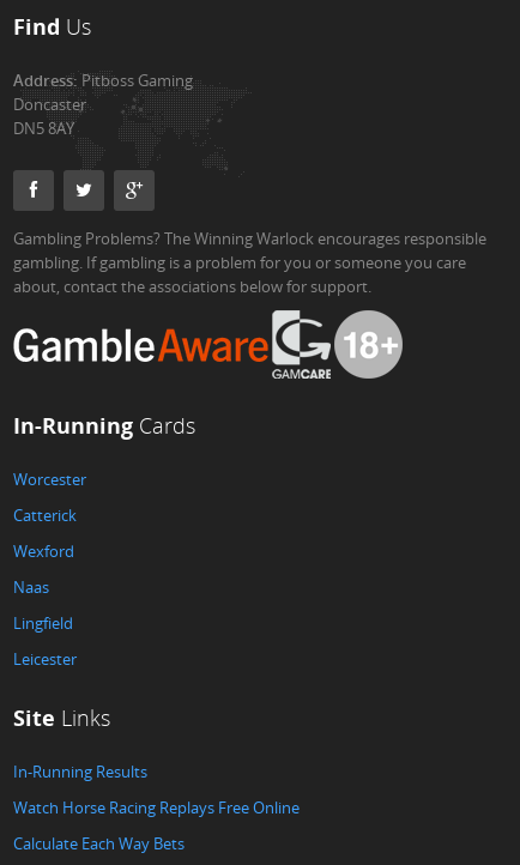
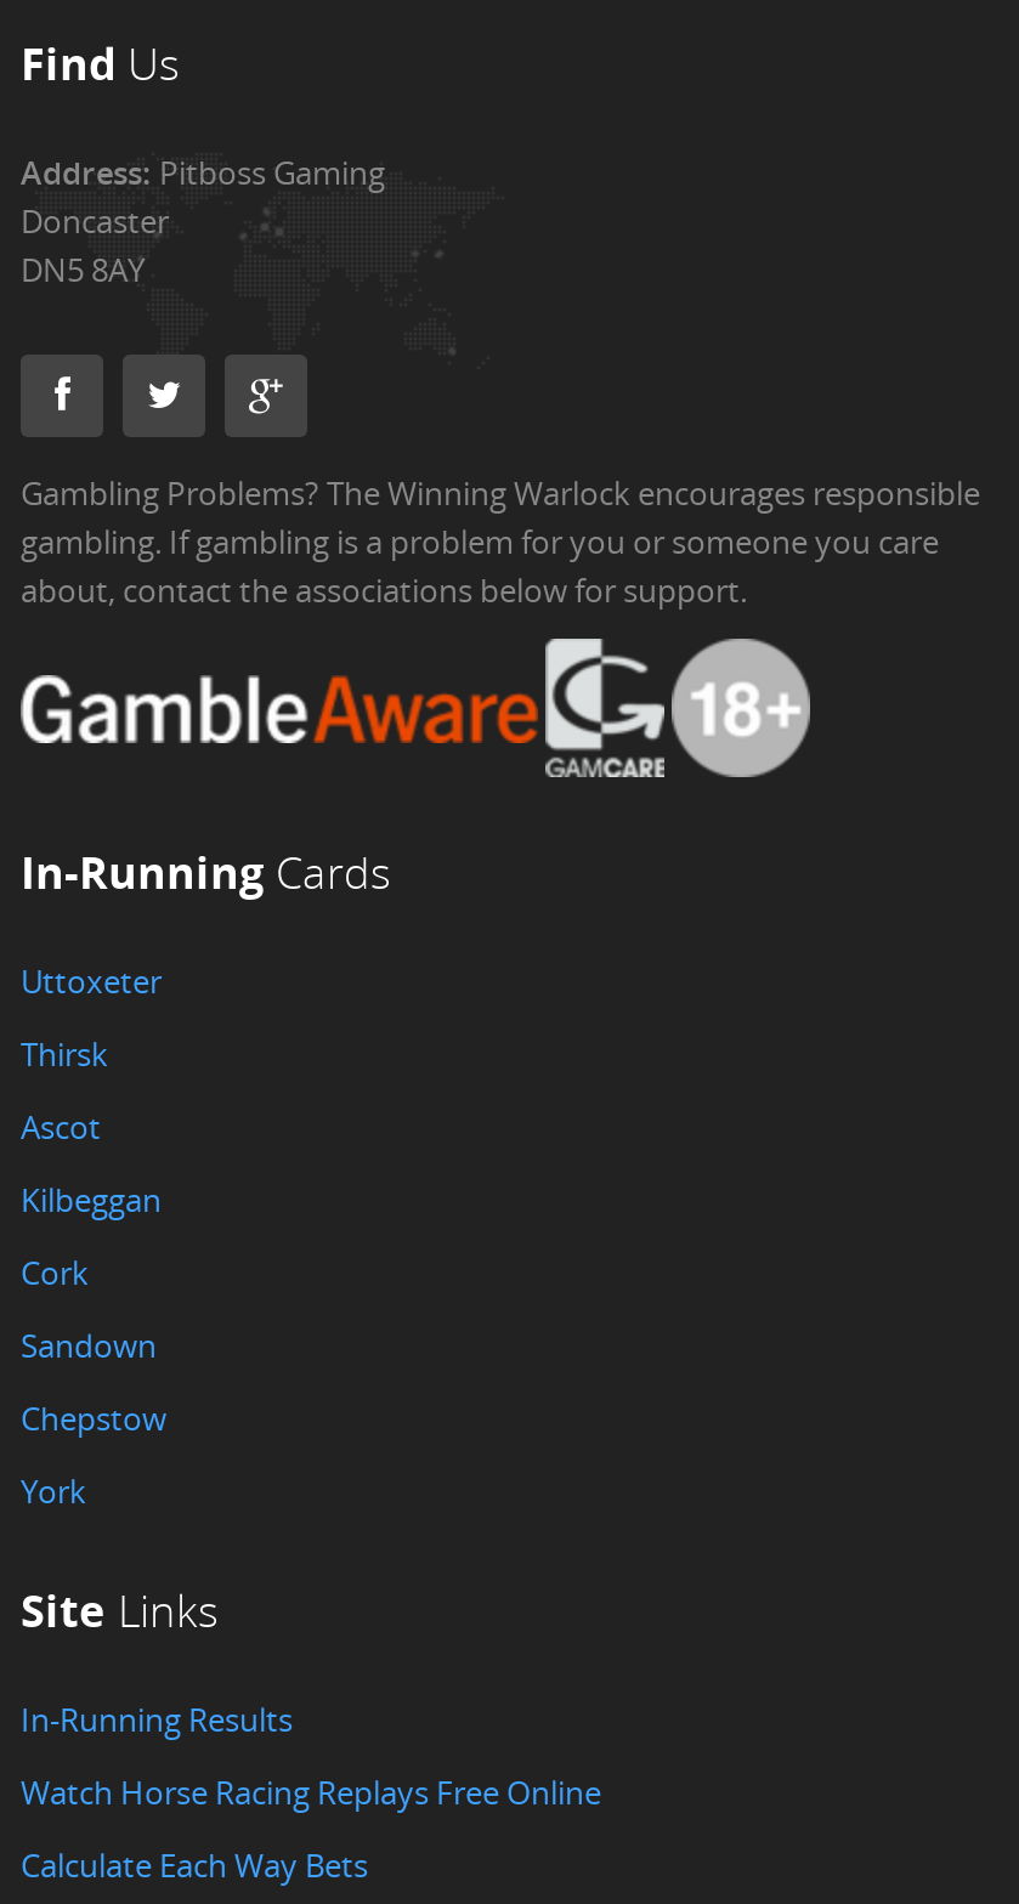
[13,468,86,670] Worcester | Catterick | Wexford | Naas | Lingfield | Leicester -> [21,959,166,1513] Uttoxeter | Thirsk | Ascot | Kilbeggan | Cork | Sandown | Chepstow | York

